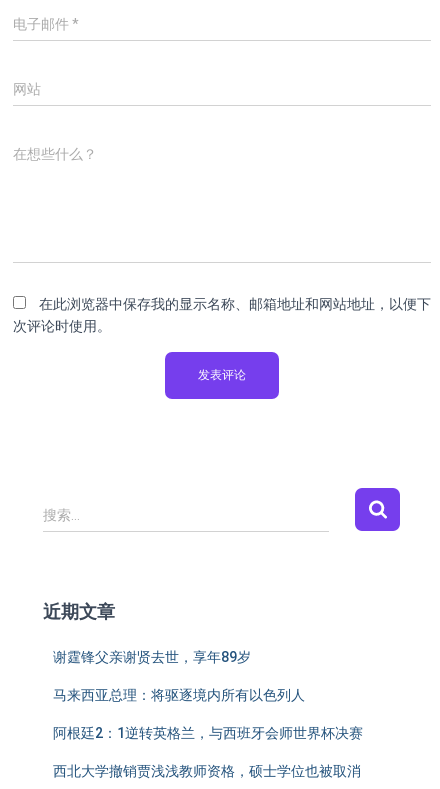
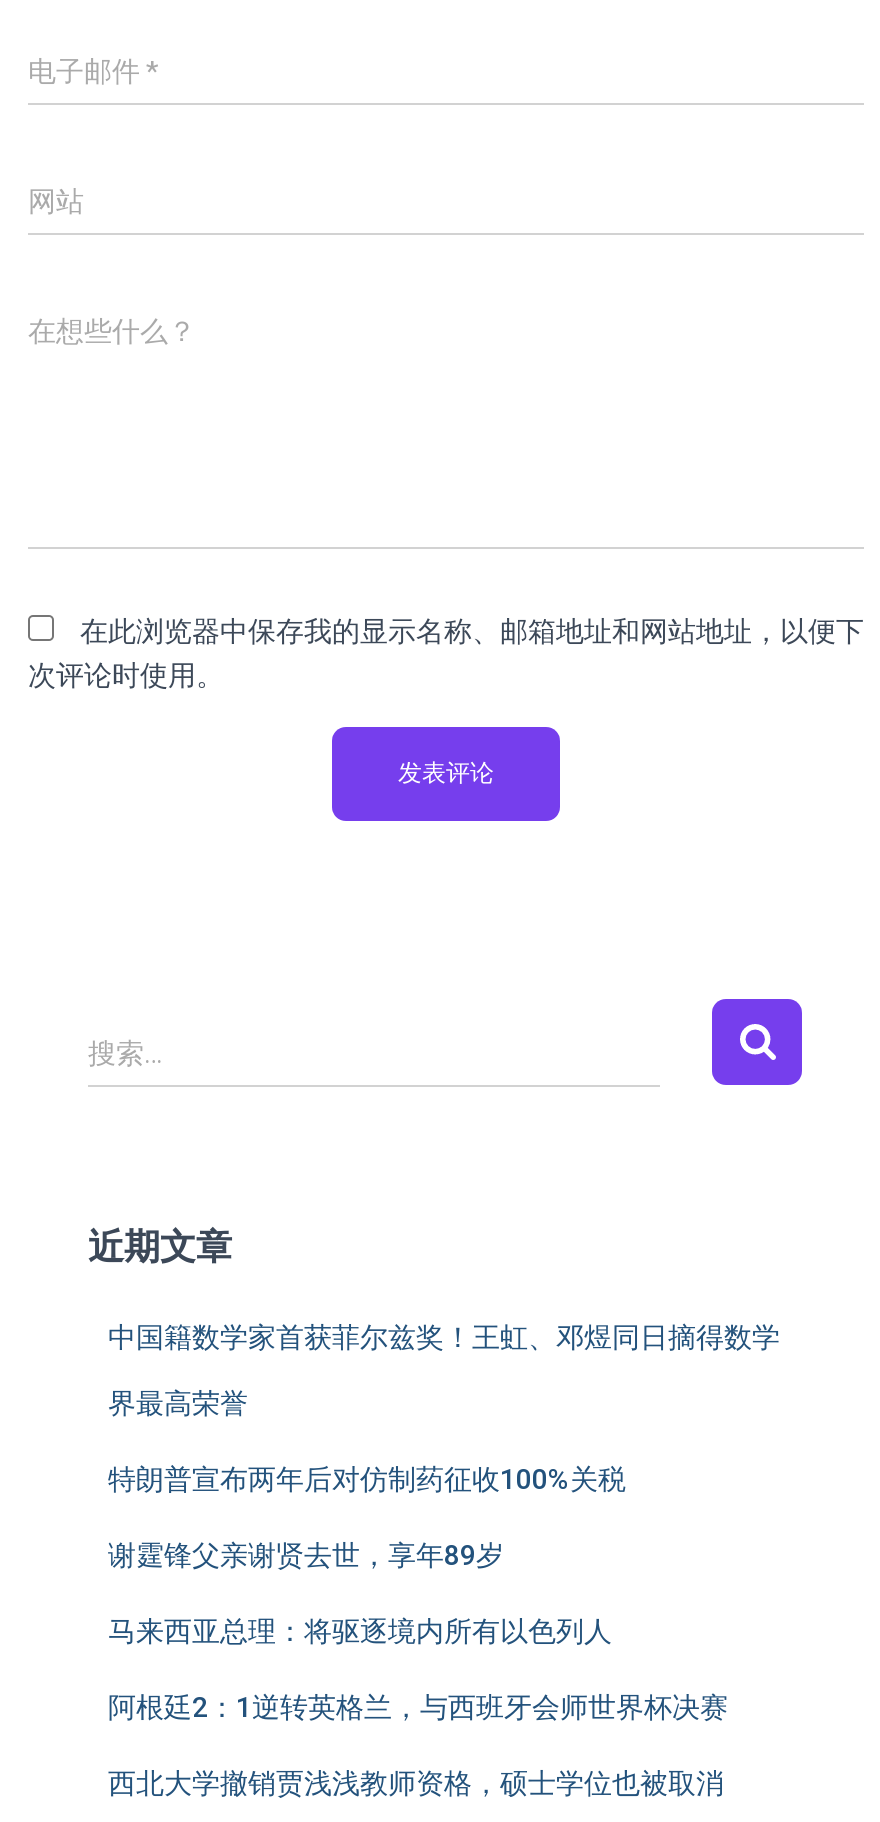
none -> [108,1321,780,1495] 中国籍数学家首获菲尔兹奖！王虹、邓煜同日摘得数学 | 界最高荣誉 | 特朗普宣布两年后对仿制药征收100%关税

